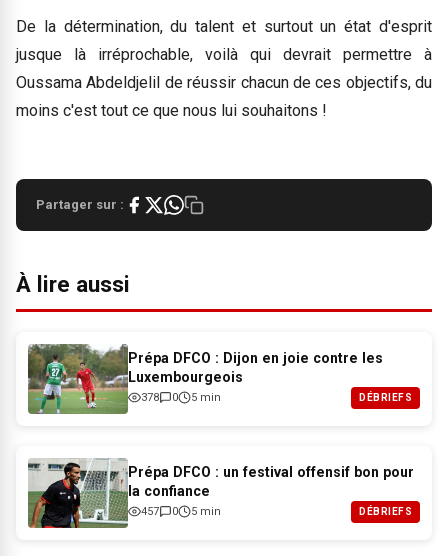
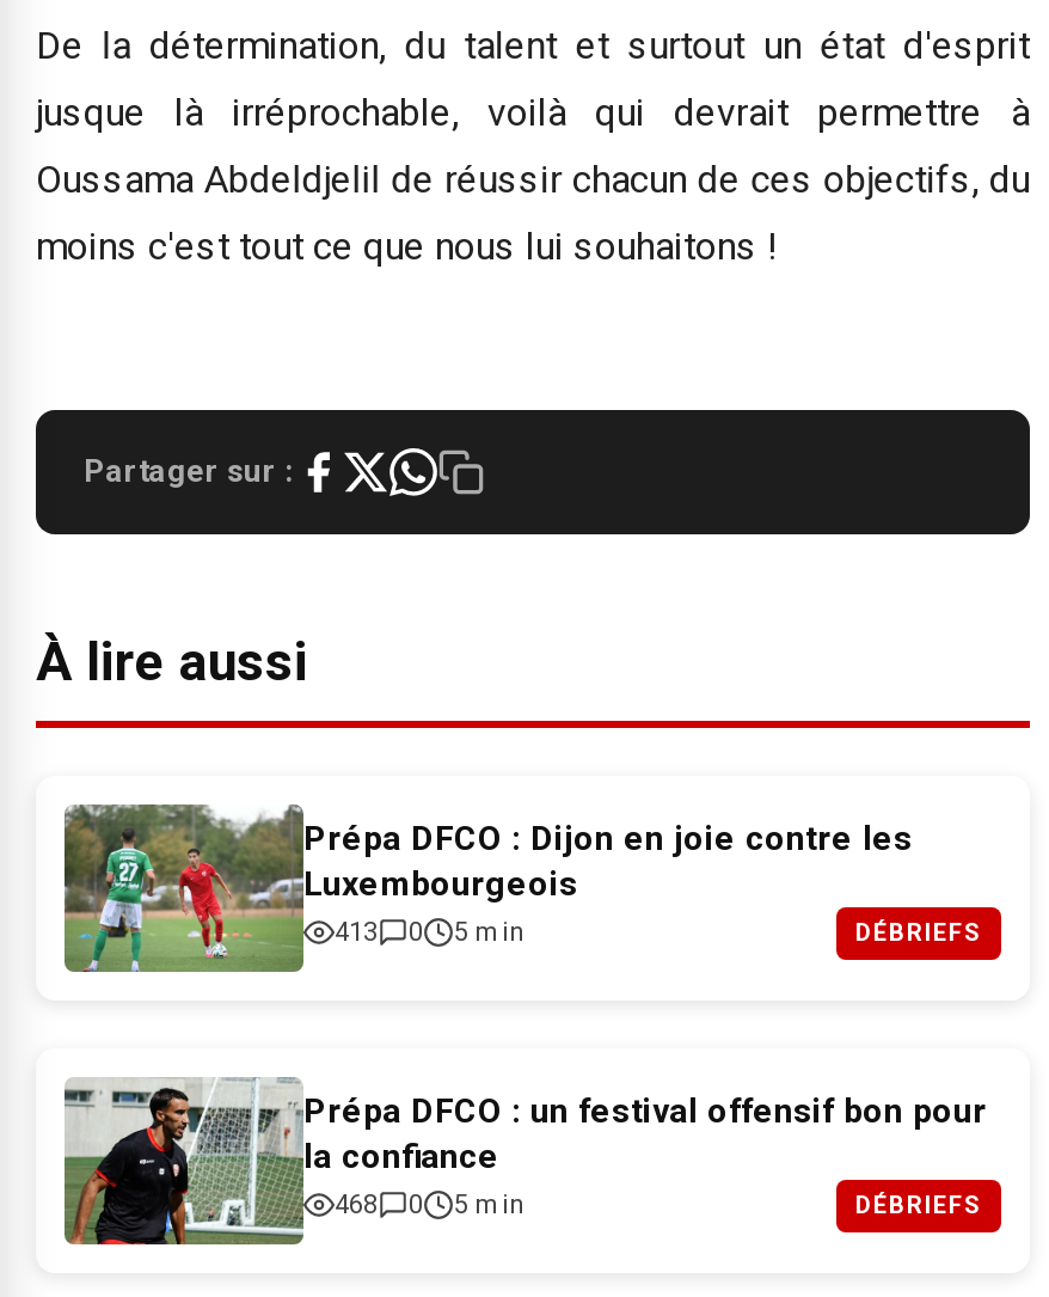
[141,391,221,404] 378 0 5 min -> [335,918,526,949] 413 0 5 min
[141,505,221,518] 457 0 5 min -> [335,1190,526,1221] 468 0 5 min

